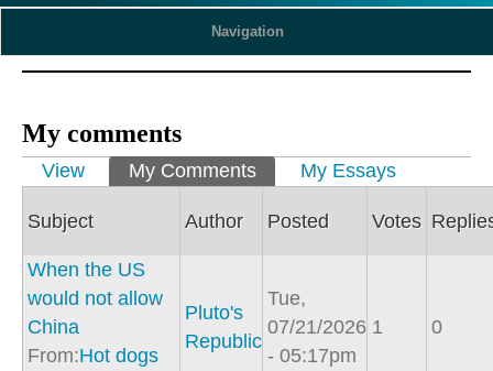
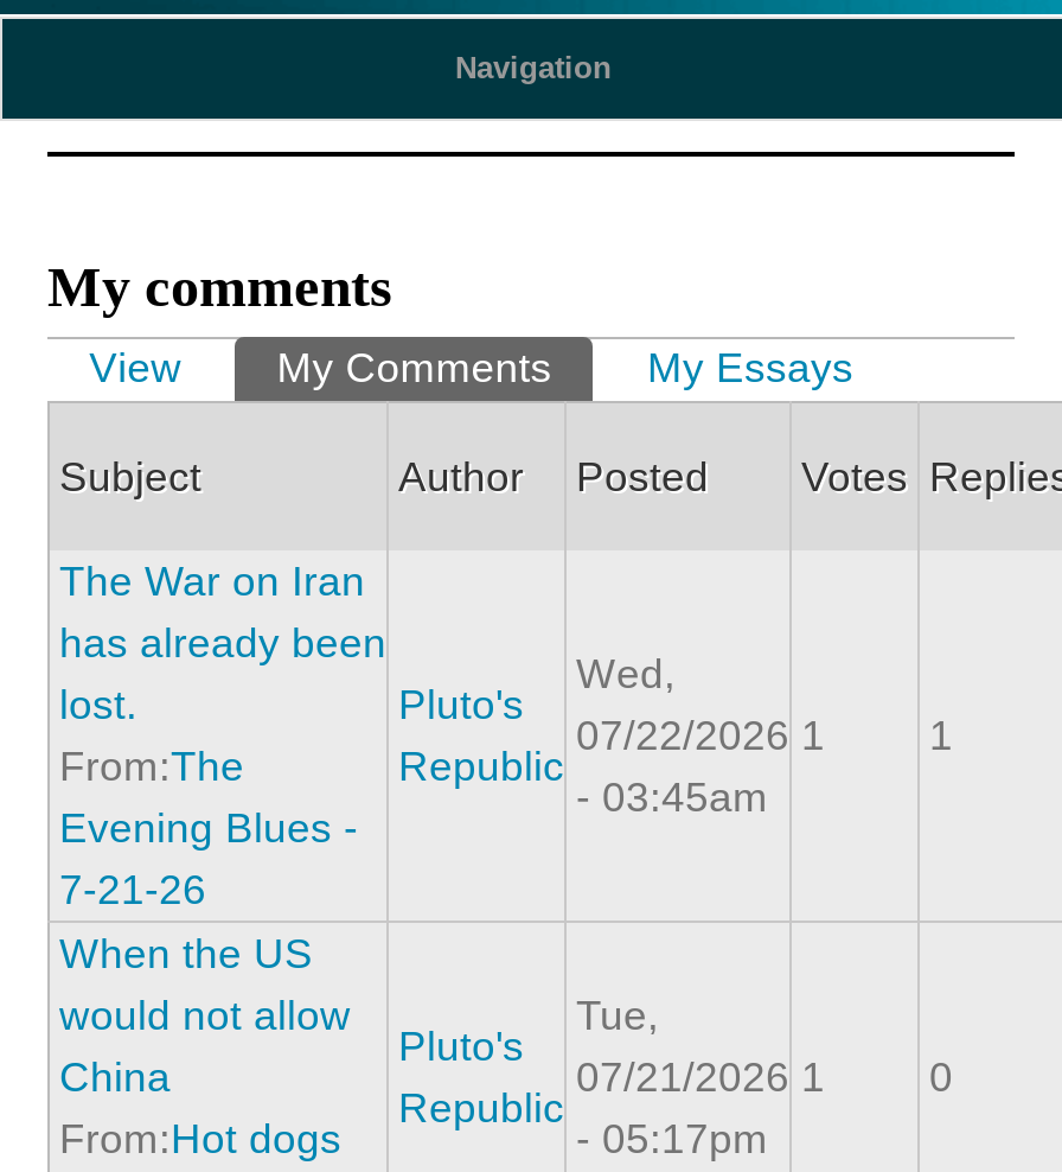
none -> [59,558,386,914] The War on Iran | has already been | lost. | From:The | Evening Blues - | 7-21-26
none -> [398,682,564,791] Pluto's | Republic
none -> [576,651,789,822] Wed, | 07/22/2026 | - 03:45am
none -> [801,713,953,760] 1 | 1

